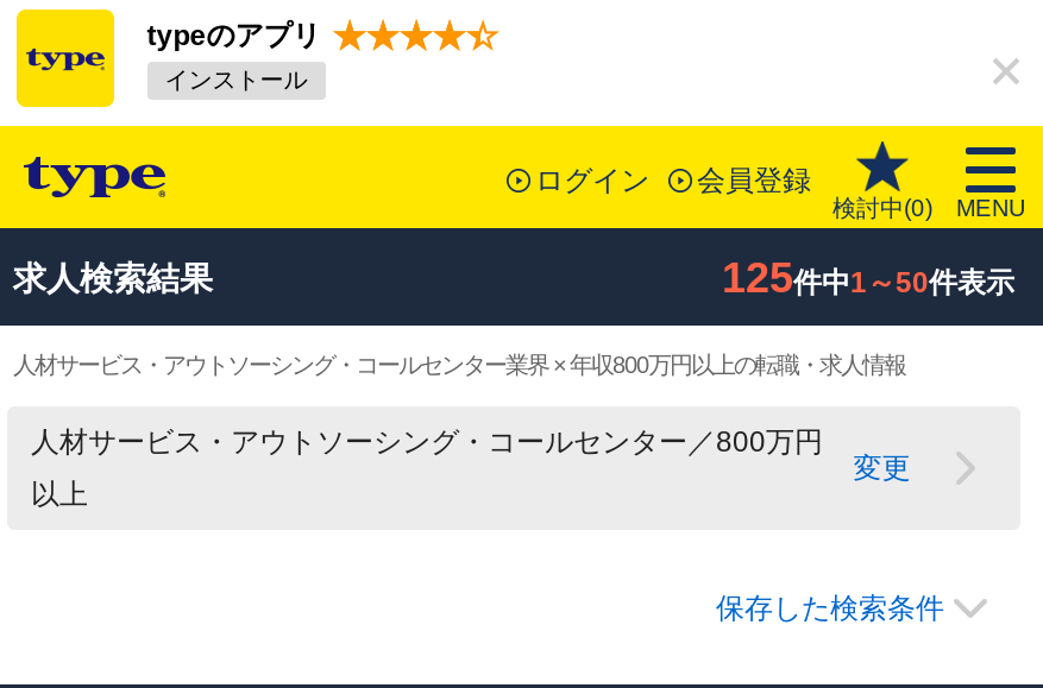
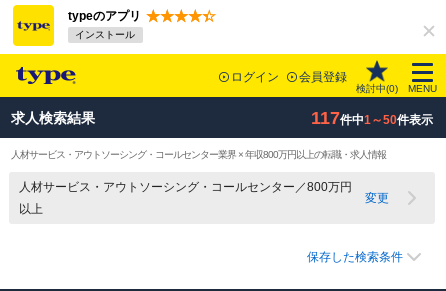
[722,254,1014,302] 125件中1～50件表示 -> [310,108,432,128] 117件中1～50件表示

